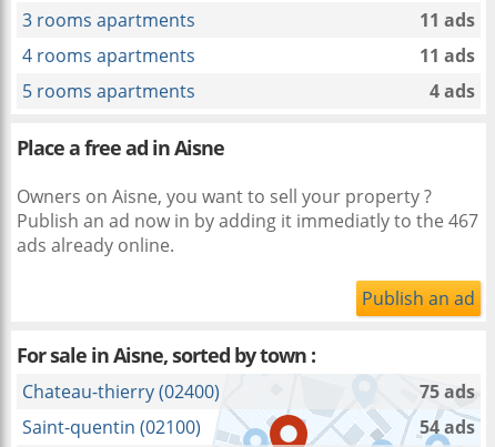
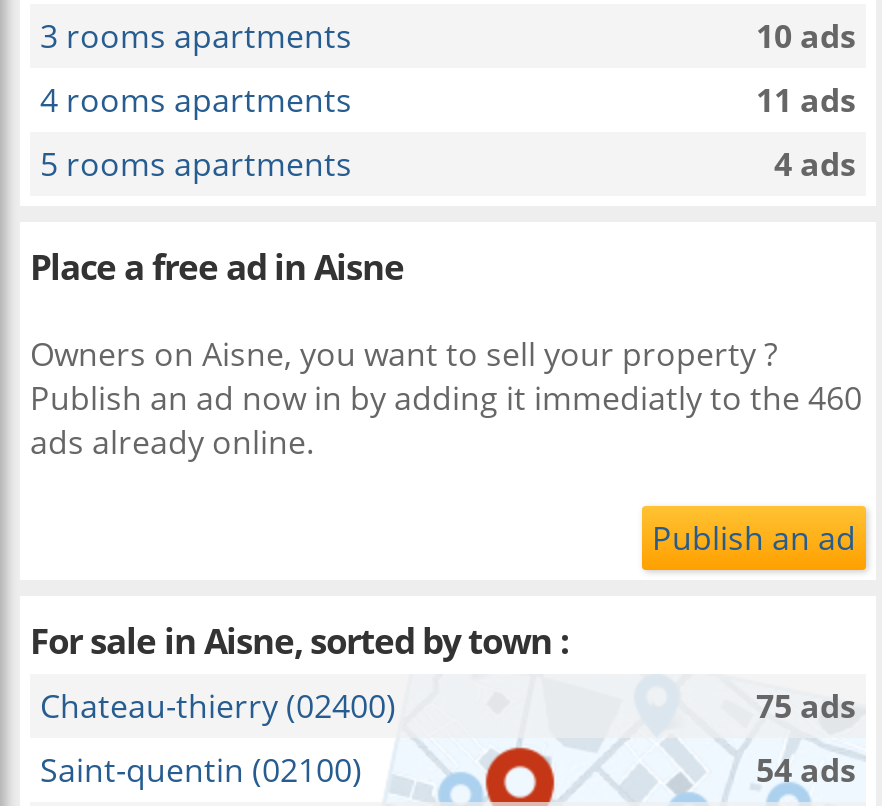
[420,8,475,32] 11 ads -> [756,14,856,58] 10 ads
[17,209,478,233] Publish an ad now in by adding it immediatly to the 467 -> [30,376,862,420] Publish an ad now in by adding it immediatly to the 460

